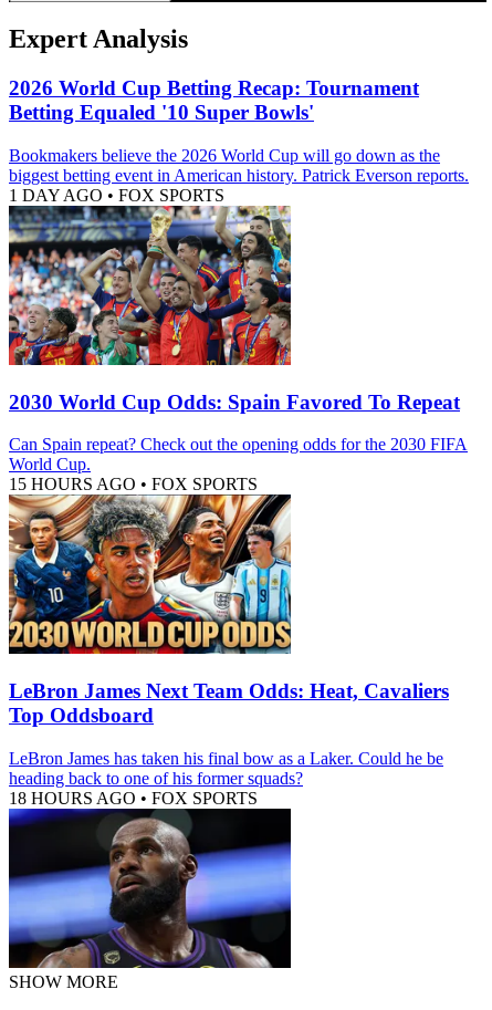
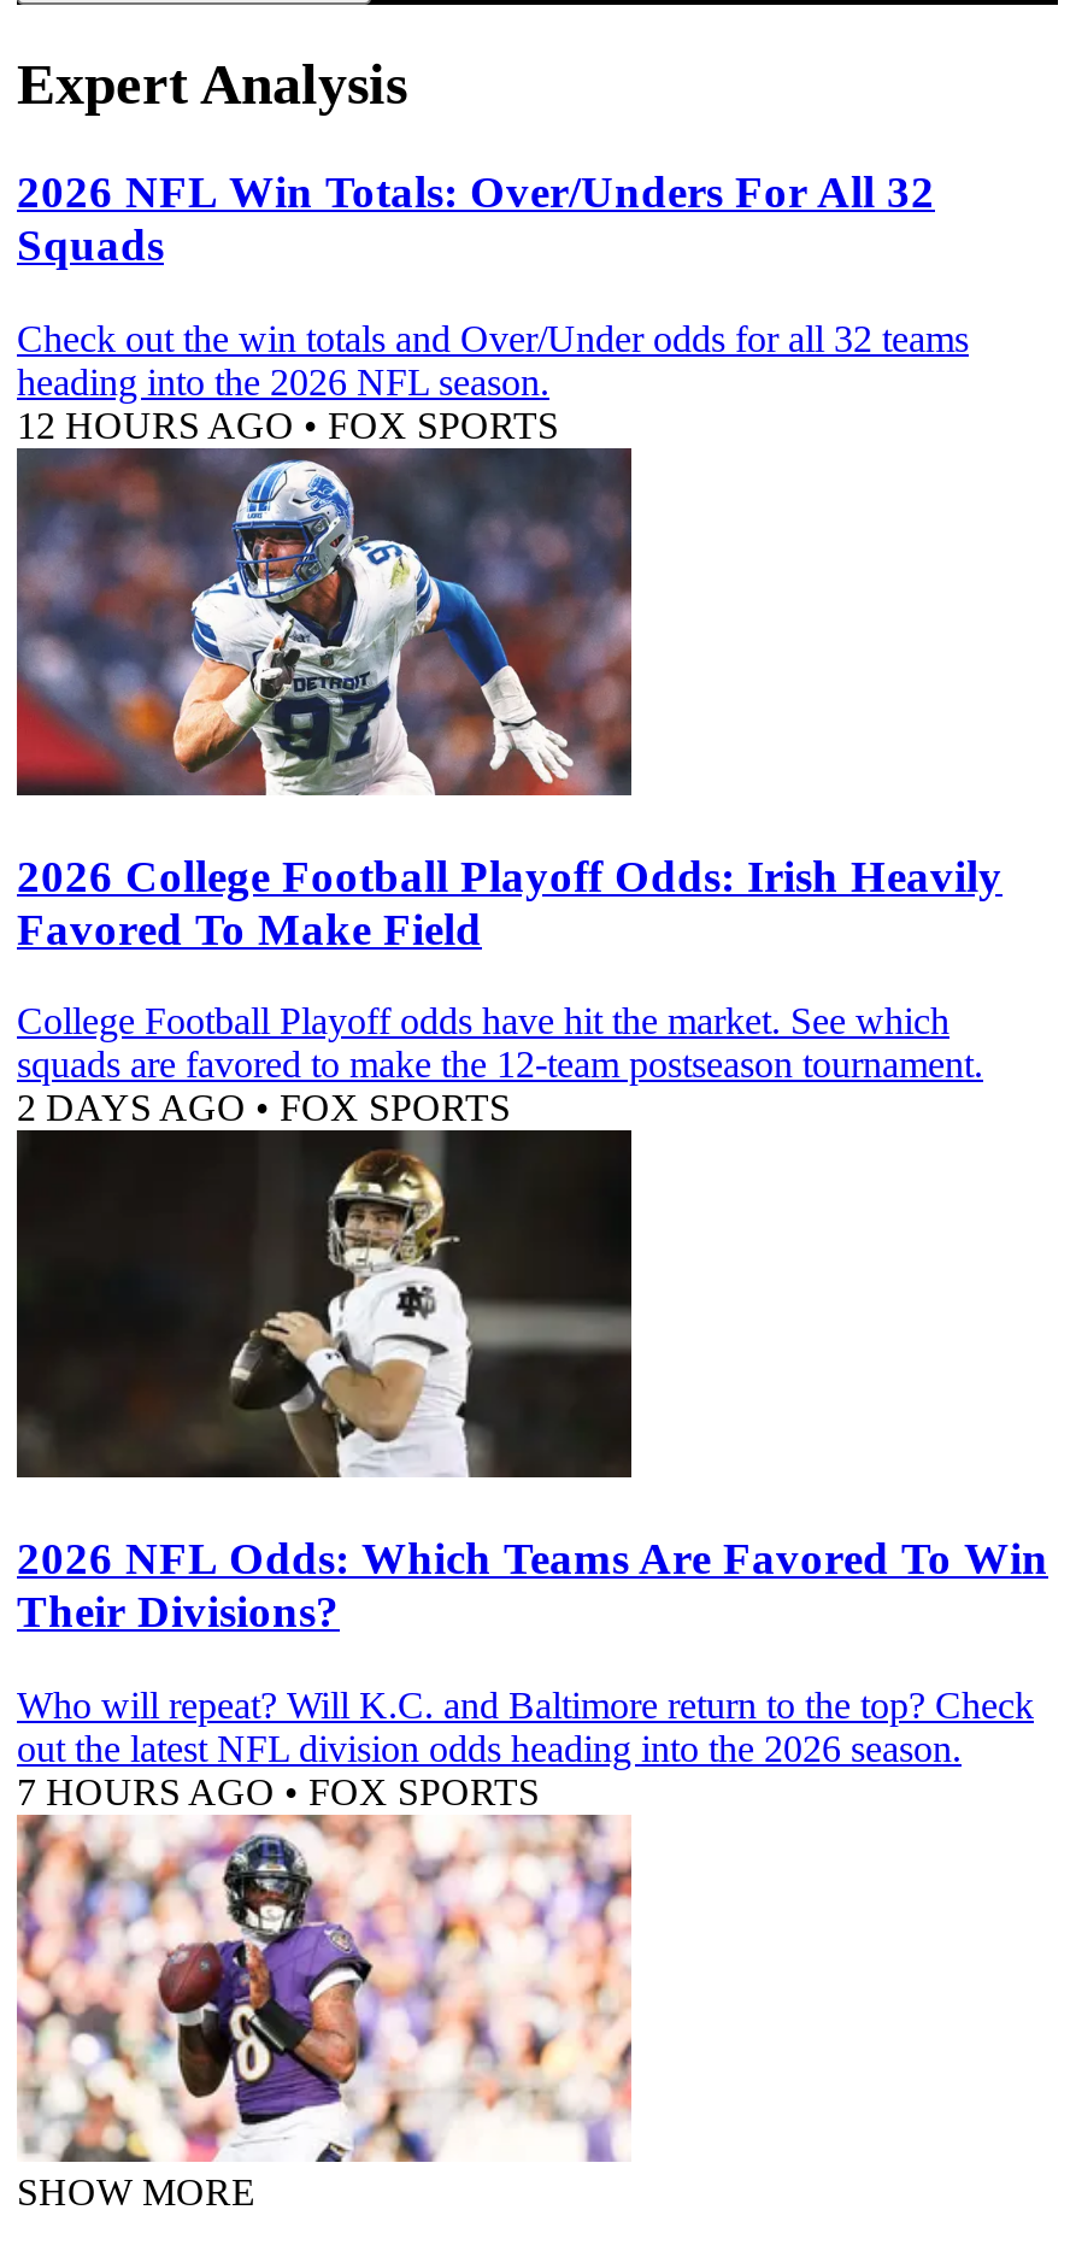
[9,77,419,124] 2026 World Cup Betting Recap: Tournament | Betting Equaled '10 Super Bowls' -> [17,167,935,270] 2026 NFL Win Totals: Over/Unders For All 32 | Squads
[9,146,469,205] Bookmakers believe the 2026 World Cup will go down as the | biggest betting event in American history. Patrick Everson reports. | 1 DAY AGO • FOX SPORTS -> [17,318,969,446] Check out the win totals and Over/Under odds for all 32 teams | heading into the 2026 NFL season. | 12 HOURS AGO • FOX SPORTS
[8,206,460,413] [image] | 2030 World Cup Odds: Spain Favored To Repeat -> [14,472,1002,953] [image] | 2026 College Football Playoff Odds: Irish Heavily | Favored To Make Field
[9,435,468,494] Can Spain repeat? Check out the opening odds for the 2030 FIFA | World Cup. | 15 HOURS AGO • FOX SPORTS -> [17,1001,983,1129] College Football Playoff odds have hit the market. See which | squads are favored to make the 12-team postseason tournament. | 2 DAYS AGO • FOX SPORTS
[8,507,449,727] [image] | LeBron James Next Team Odds: Heat, Cavaliers | Top Oddsboard -> [14,1133,1048,1636] [image] | 2026 NFL Odds: Which Teams Are Favored To Win | Their Divisions?
[9,749,443,807] LeBron James has taken his final bow as a Laker. Could he be | heading back to one of his former squads? | 18 HOURS AGO • FOX SPORTS -> [17,1684,1034,1812] Who will repeat? Will K.C. and Baltimore return to the top? Check | out the latest NFL division odds heading into the 2026 season. | 7 HOURS AGO • FOX SPORTS
[8,820,292,969] [image] -> [14,1815,634,2164] [image]

